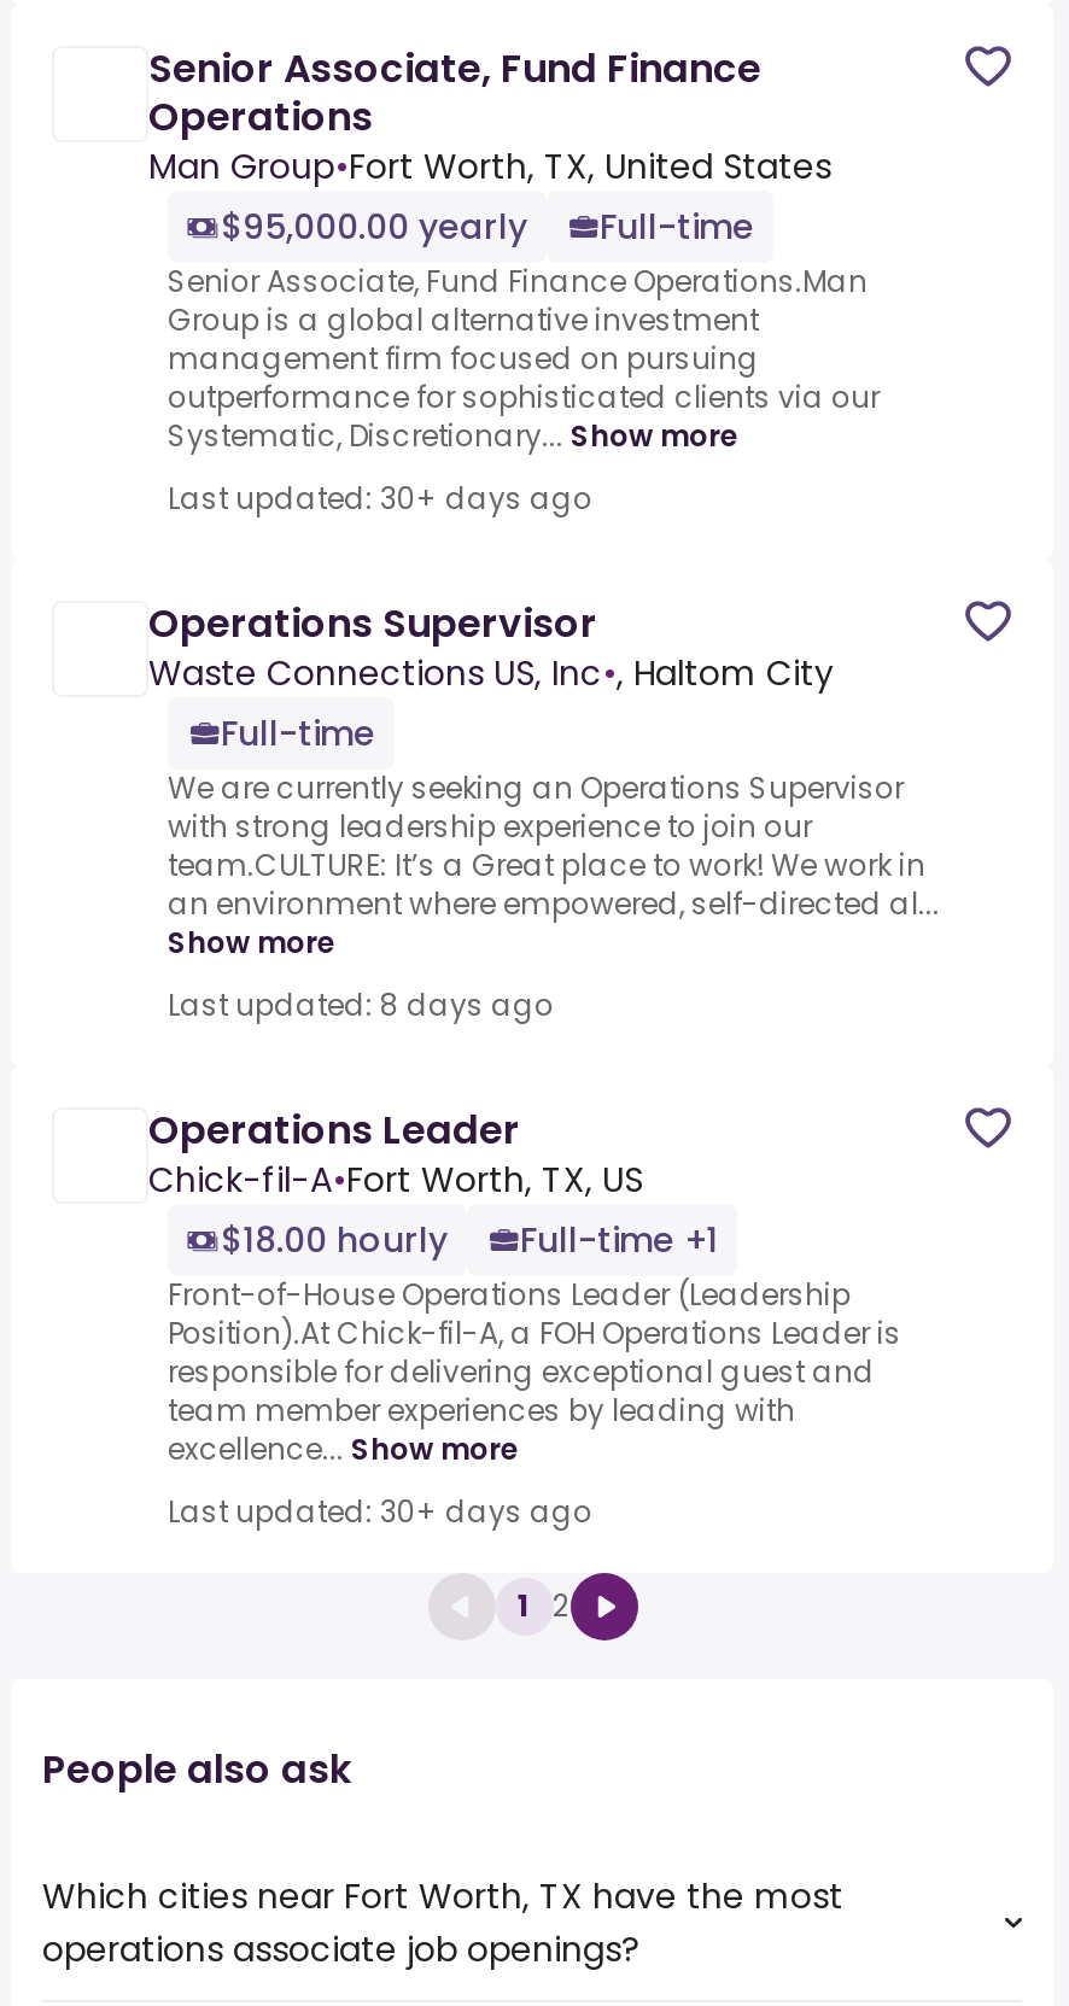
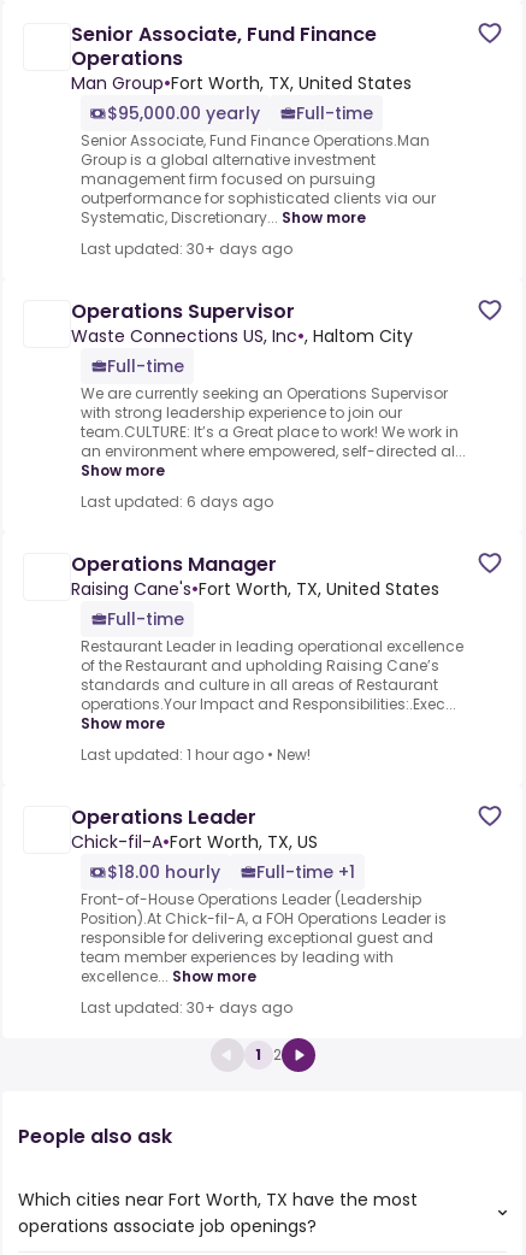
[168,985,554,1026] Last updated: 8 days ago -> [71,492,463,765] Last updated: 6 days ago | Operations Manager | Raising Cane's•Fort Worth, TX, United States | Full-time | Restaurant Leader in leading operational excellence | of the Restaurant and upholding Raising Cane’s | standards and culture in all areas of Restaurant | operations.Your Impact and Responsibilities:.Exec... | Show more | Last updated: 1 hour ago • New!

